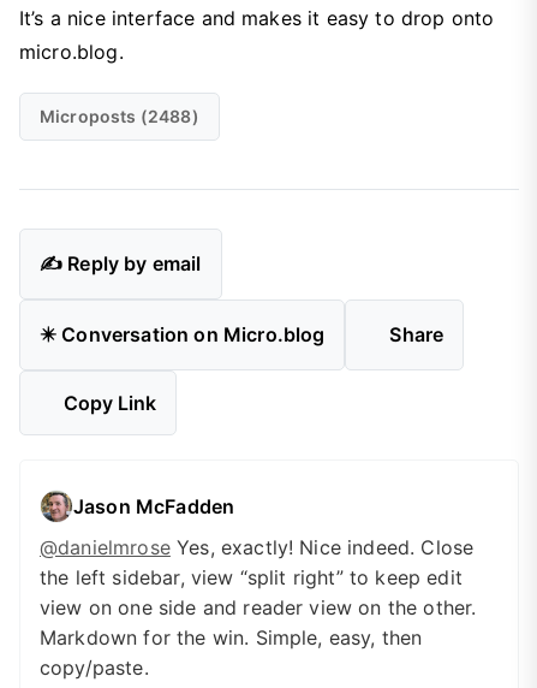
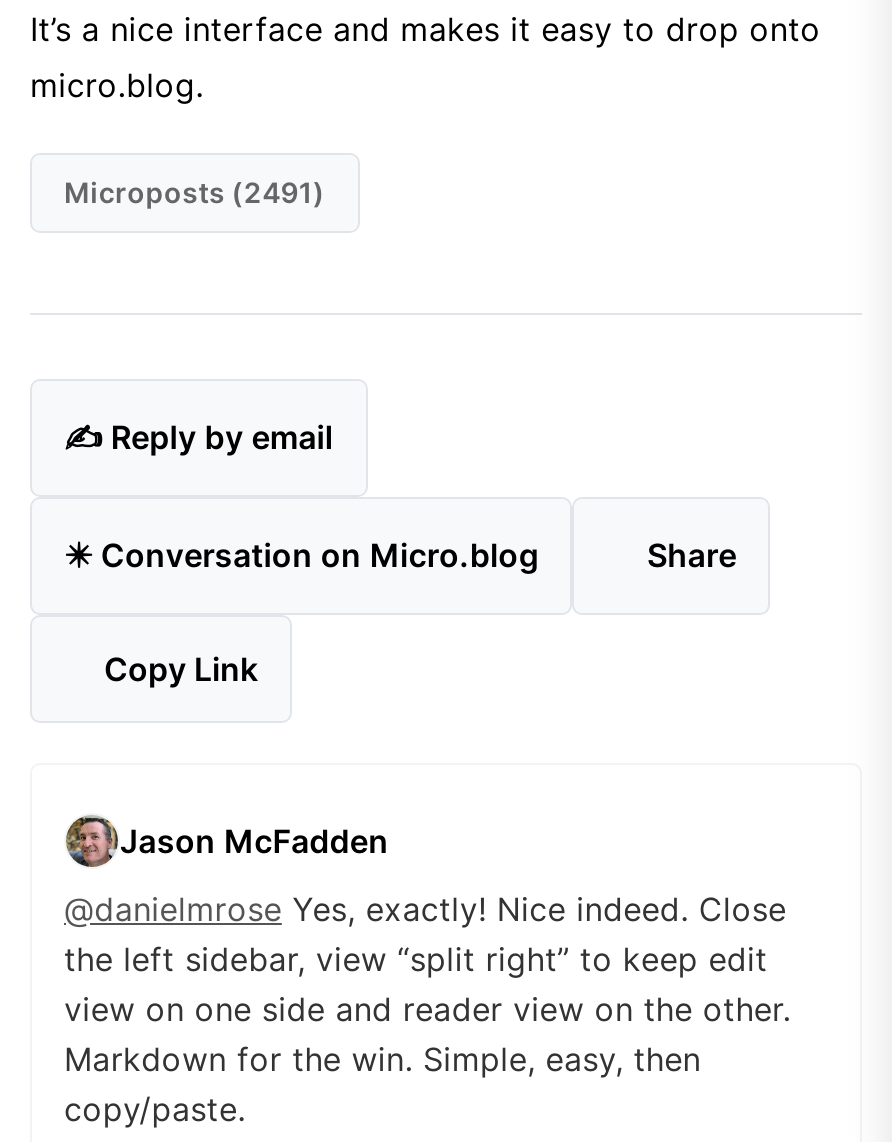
[40,106,199,126] Microposts (2488) -> [64,175,325,209] Microposts (2491)

